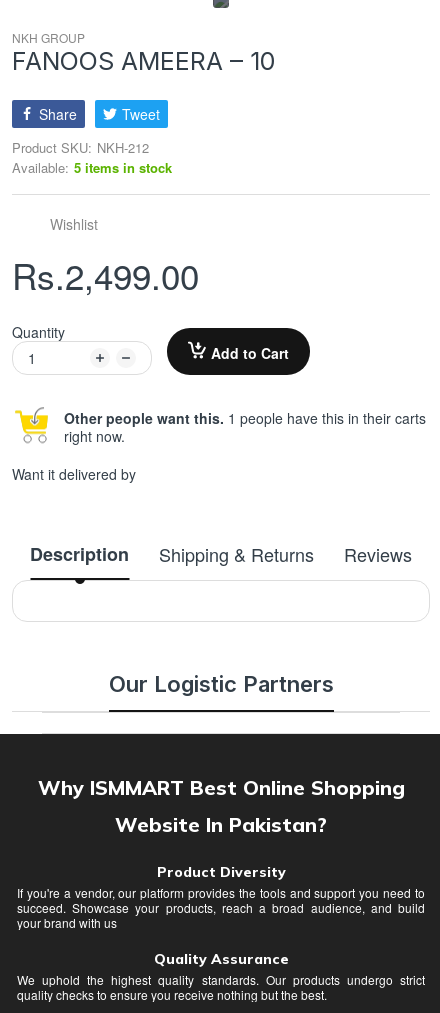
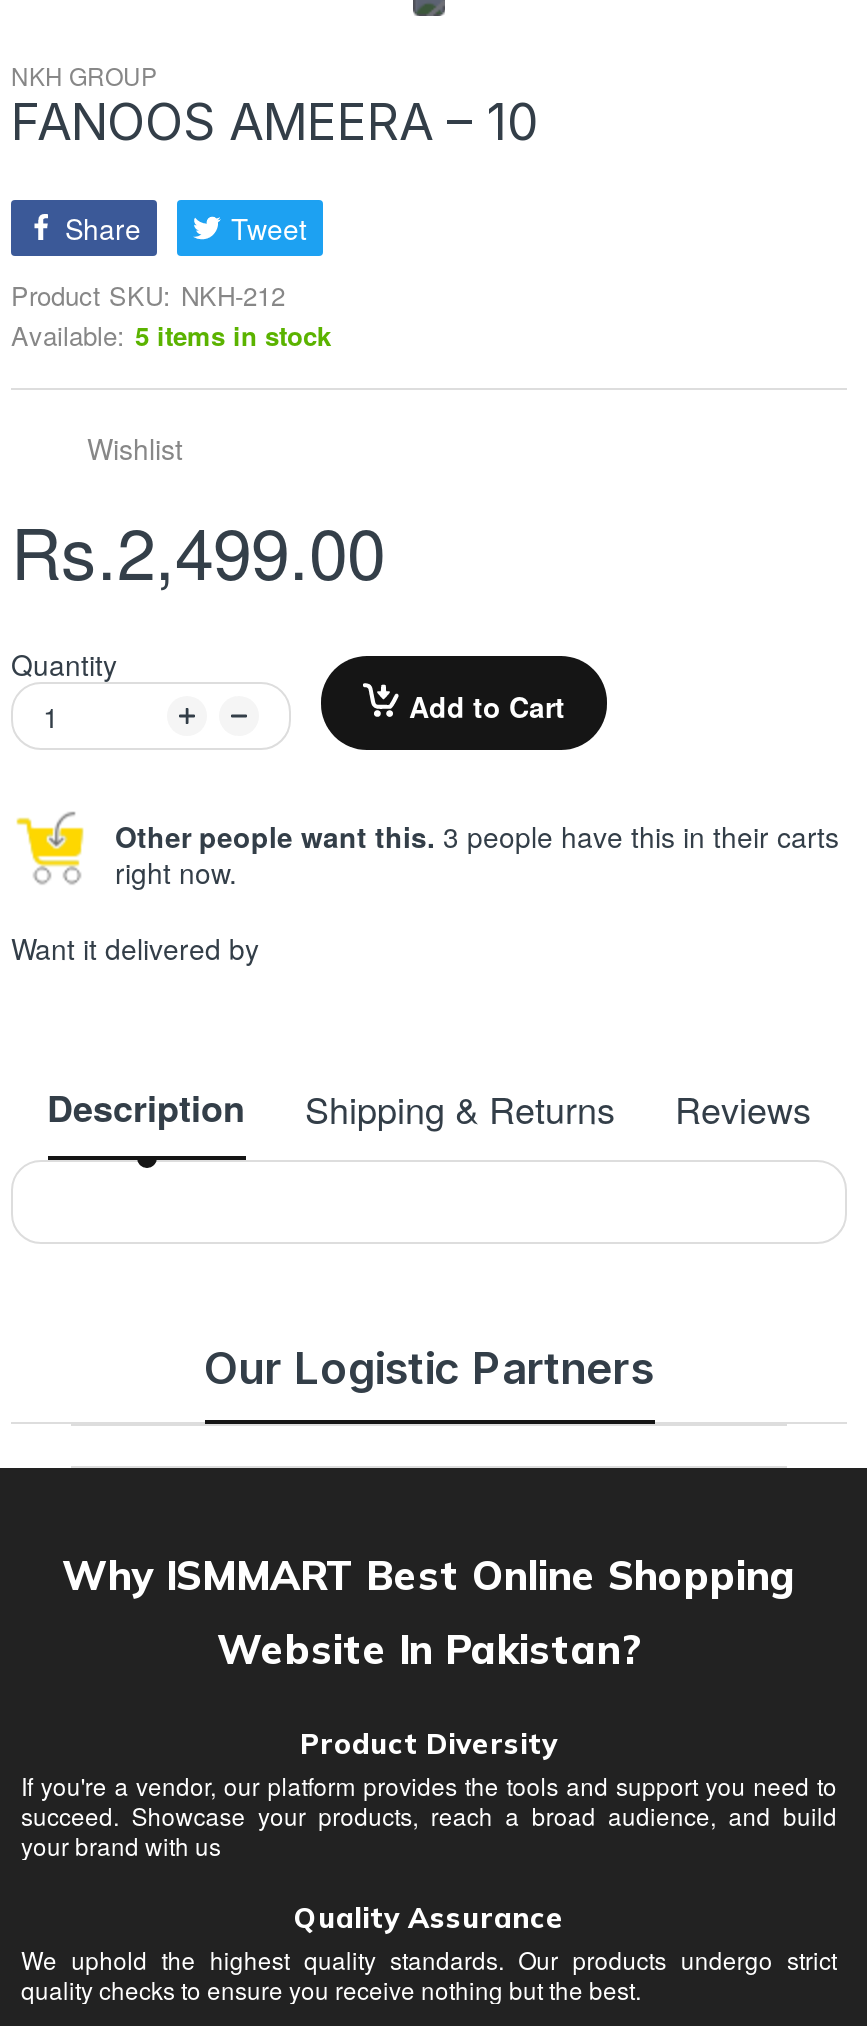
[64,408,426,428] Other people want this. 1 people have this in their carts -> [115,816,839,856] Other people want this. 3 people have this in their carts

